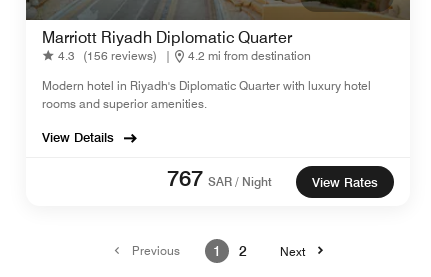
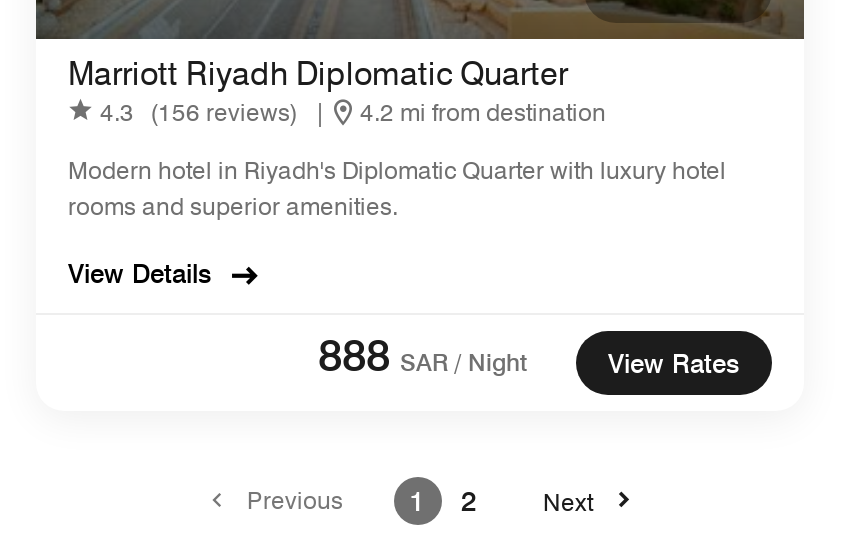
[167,165,272,191] 767 SAR / Night -> [318,330,528,382] 888 SAR / Night

